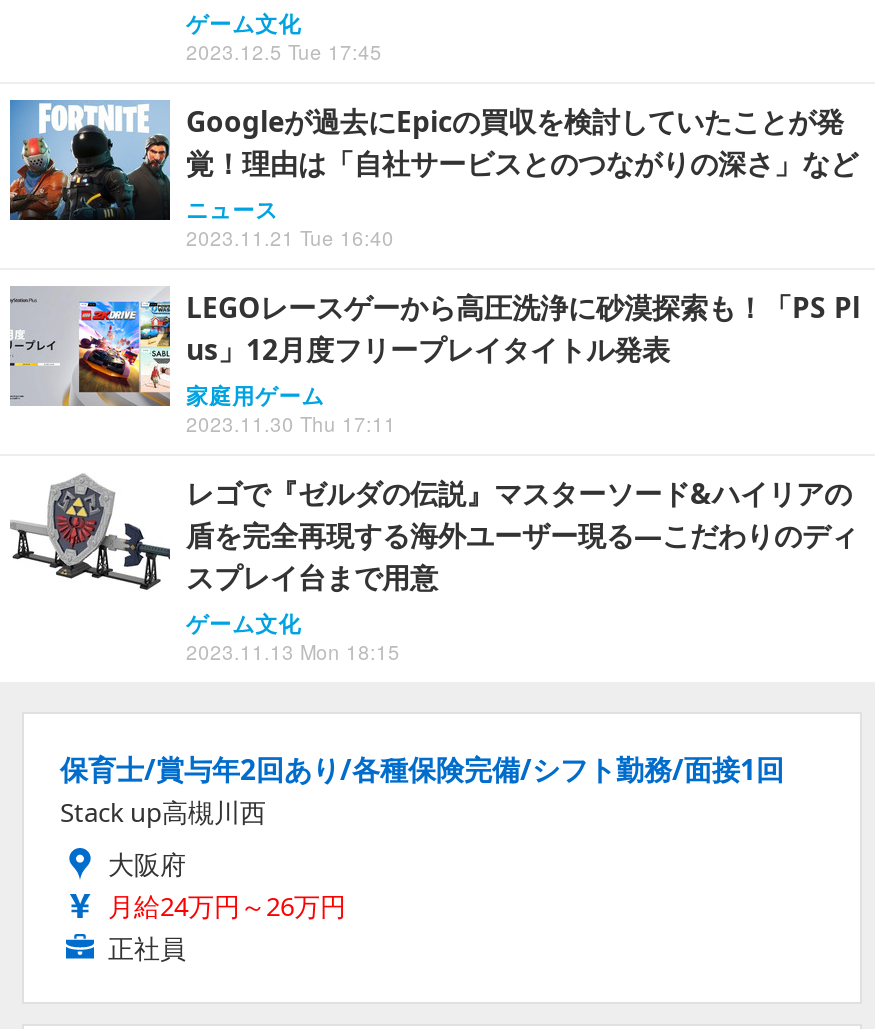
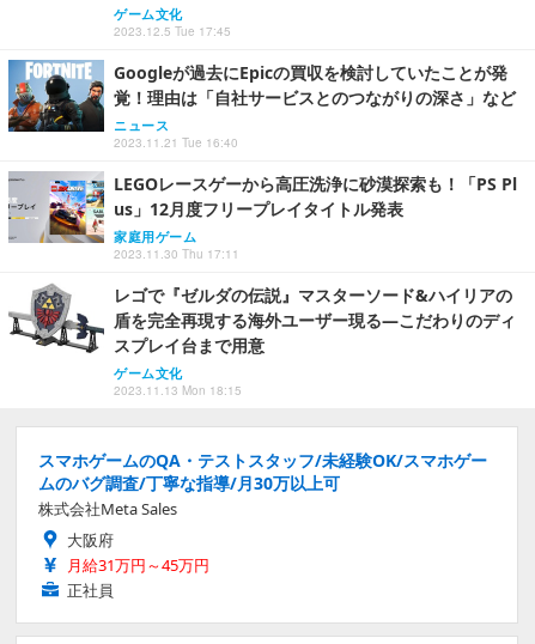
[60,751,784,831] 保育士/賞与年2回あり/各種保険完備/シフト勤務/面接1回 | Stack up高槻川西 -> [38,449,487,520] スマホゲームのQA・テストスタッフ/未経験OK/スマホゲー | ムのバグ調査/丁寧な指導/月30万以上可 | 株式会社Meta Sales
[108,889,346,925] 月給24万円～26万円 -> [67,555,209,576] 月給31万円～45万円

